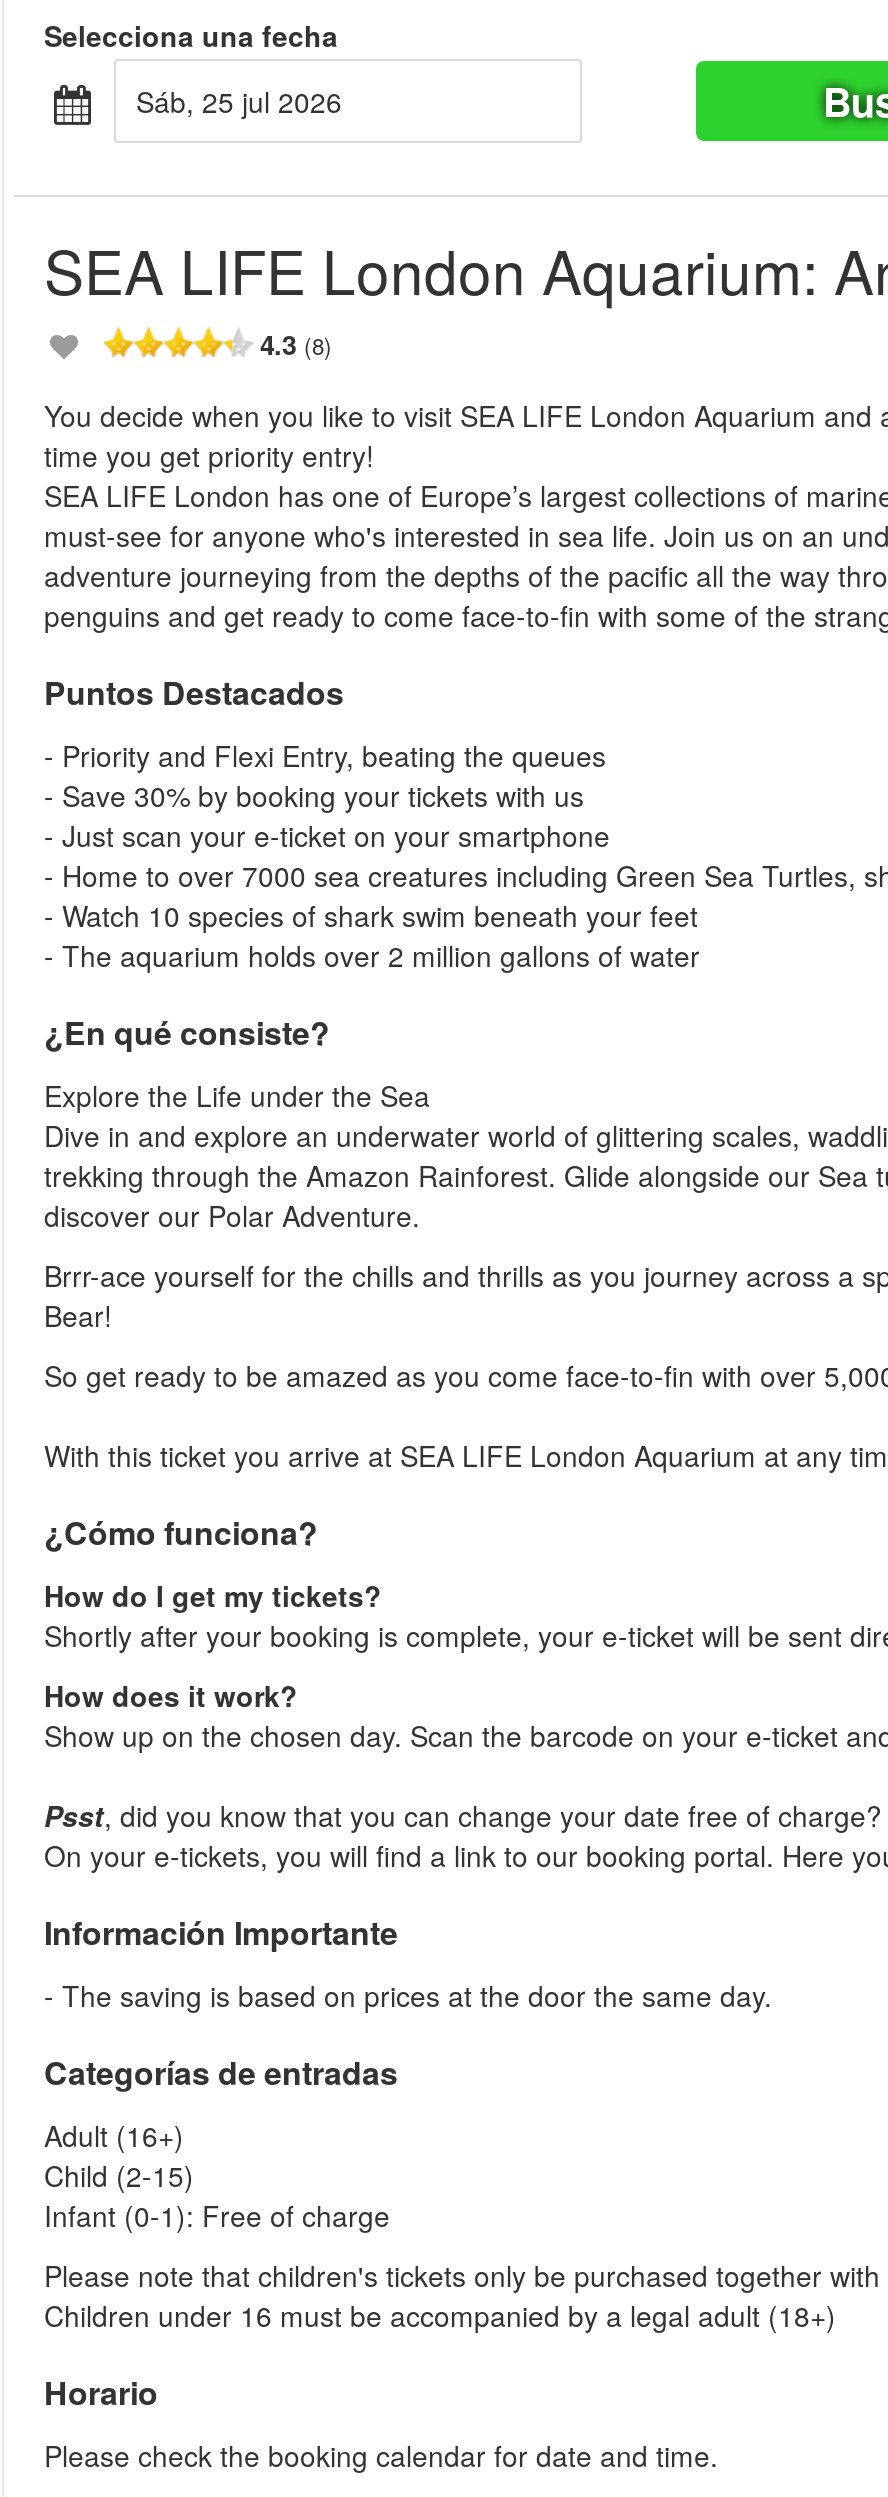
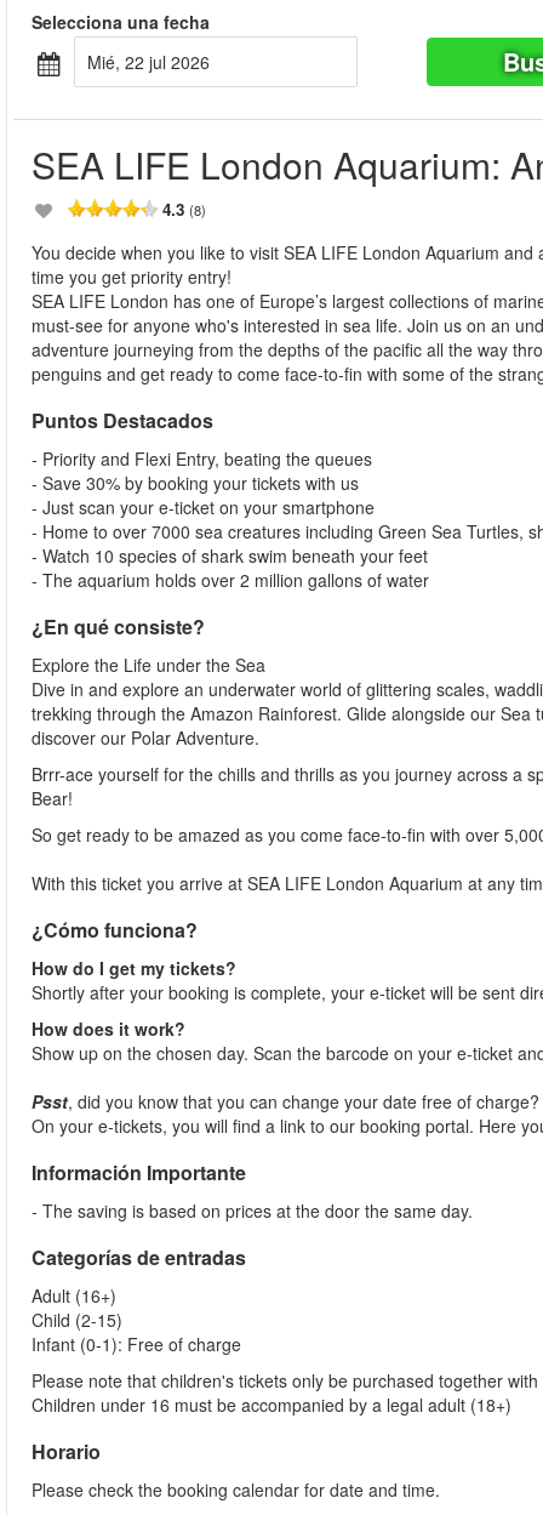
[154,81,342,121] sáb, 25 jul 2026 -> [102,50,210,74] mié, 22 jul 2026

